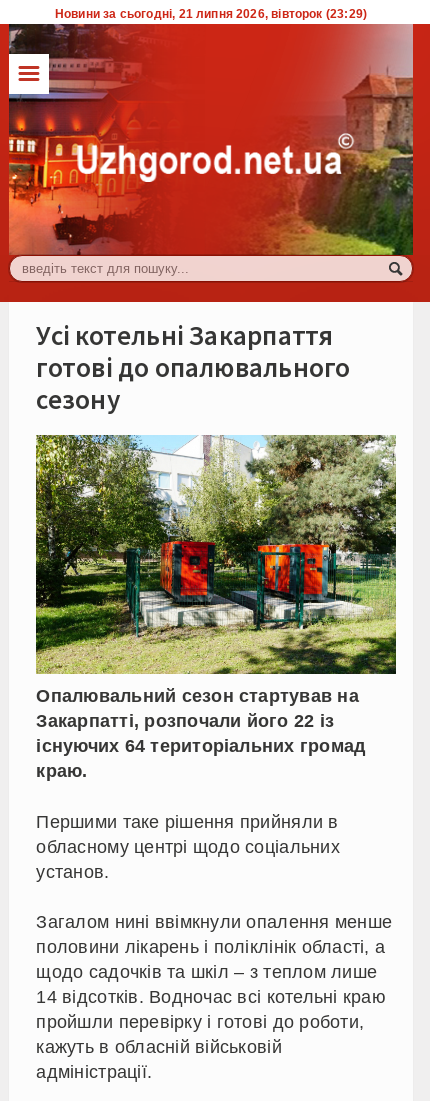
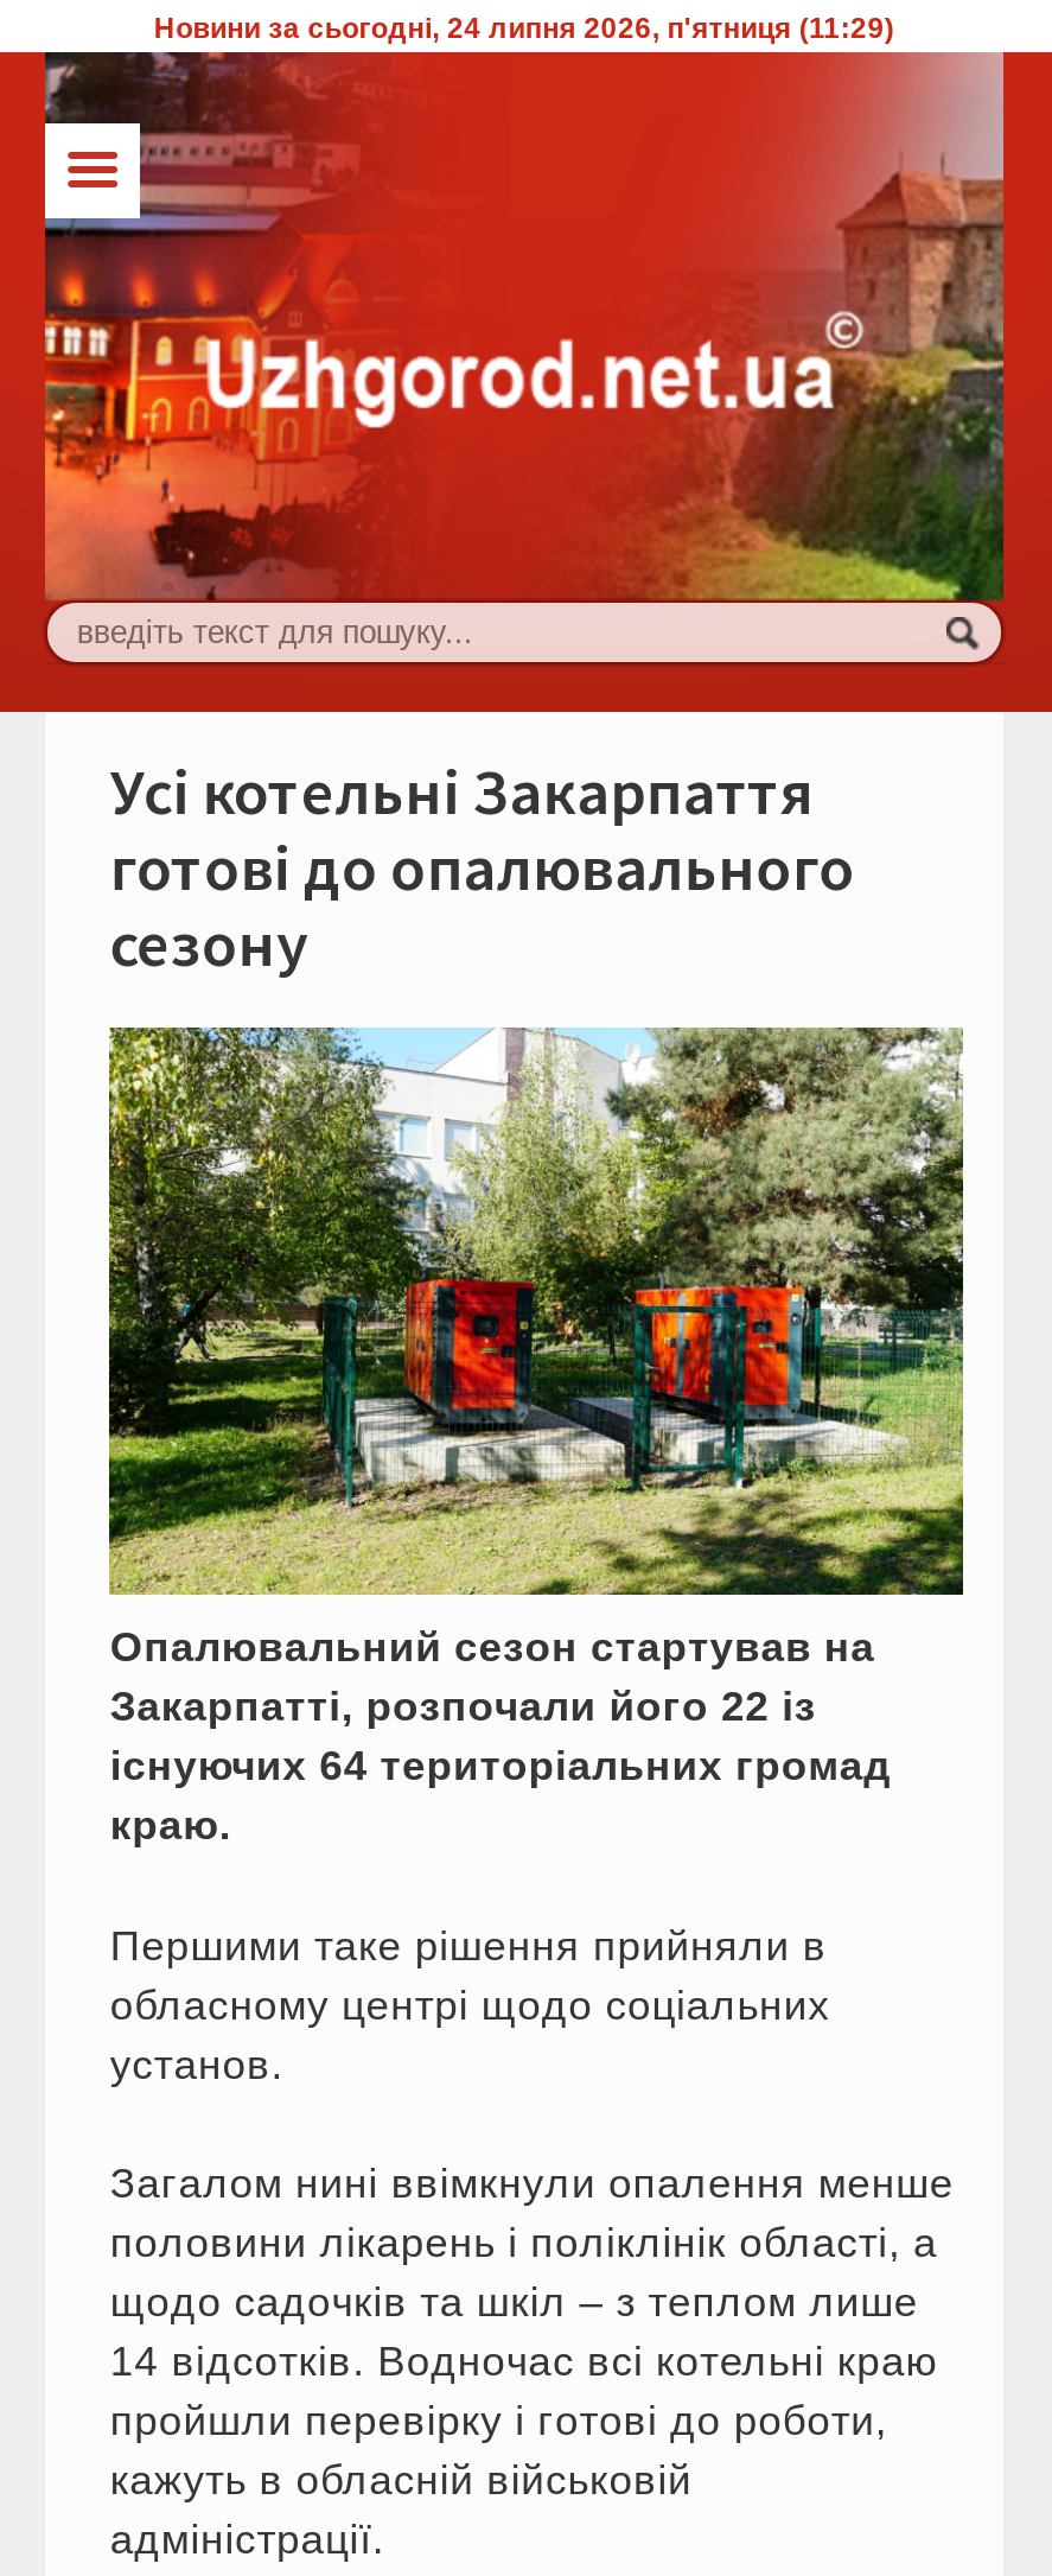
[55,7,367,21] Новини за сьогодні, 21 липня 2026, вівторок (23:29) -> [154,12,894,45] Новини за сьогодні, 24 липня 2026, п'ятниця (11:29)

